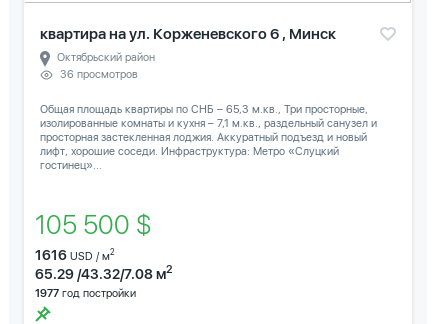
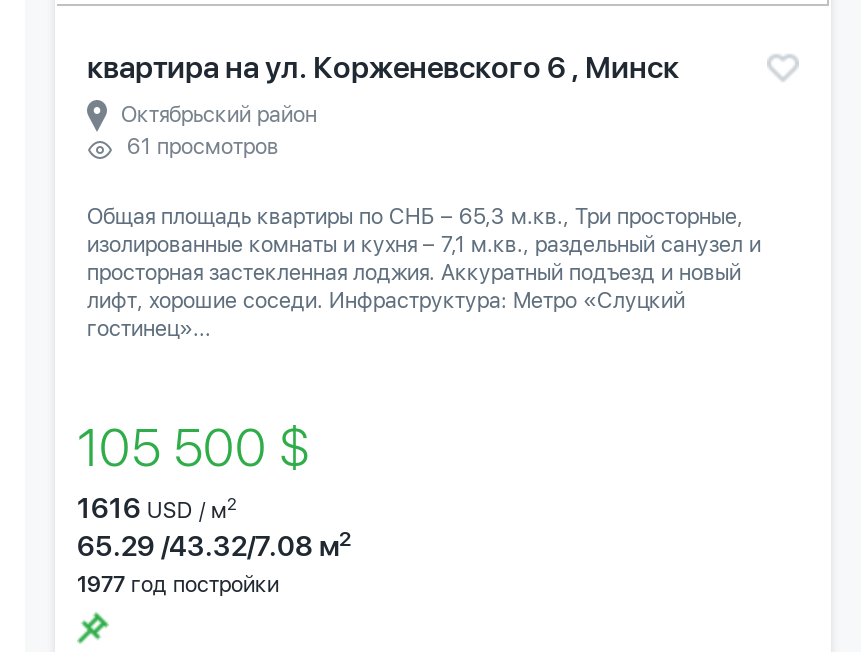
[60,67,138,80] 36 просмотров -> [127,135,279,161] 61 просмотров

